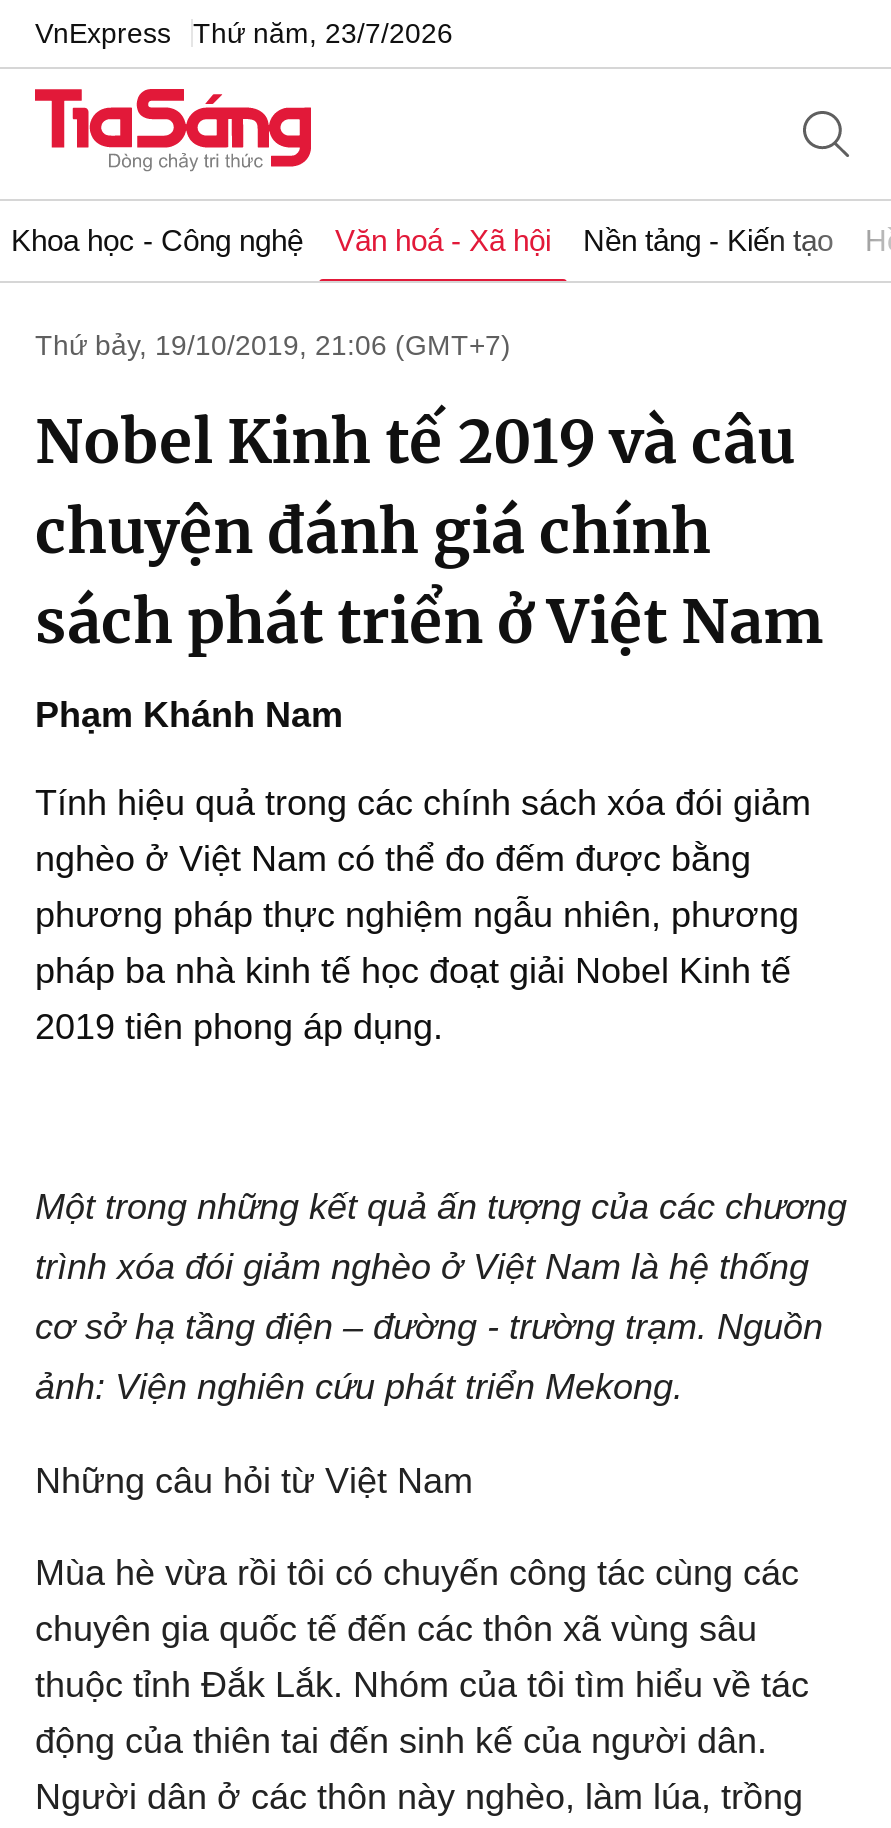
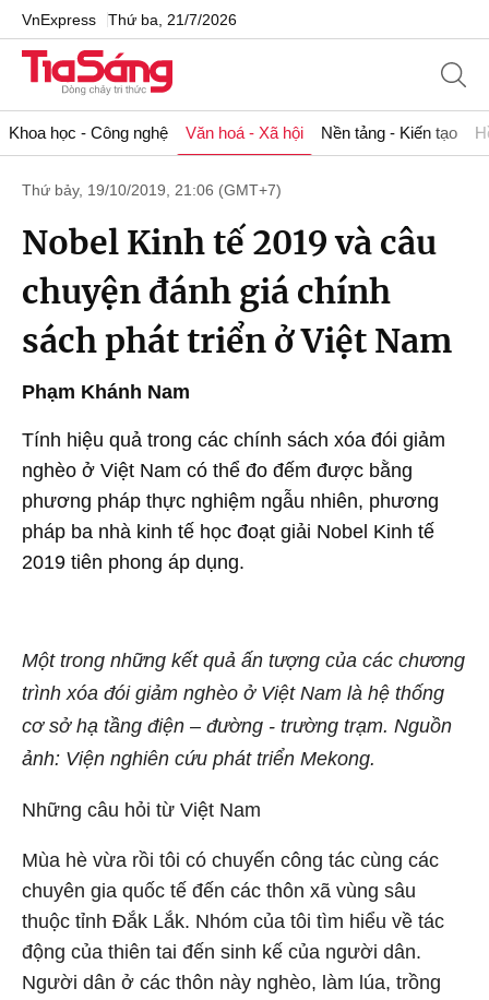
[35,16,453,48] VnExpress Thứ năm, 23/7/2026 -> [22,10,237,28] VnExpress Thứ ba, 21/7/2026

